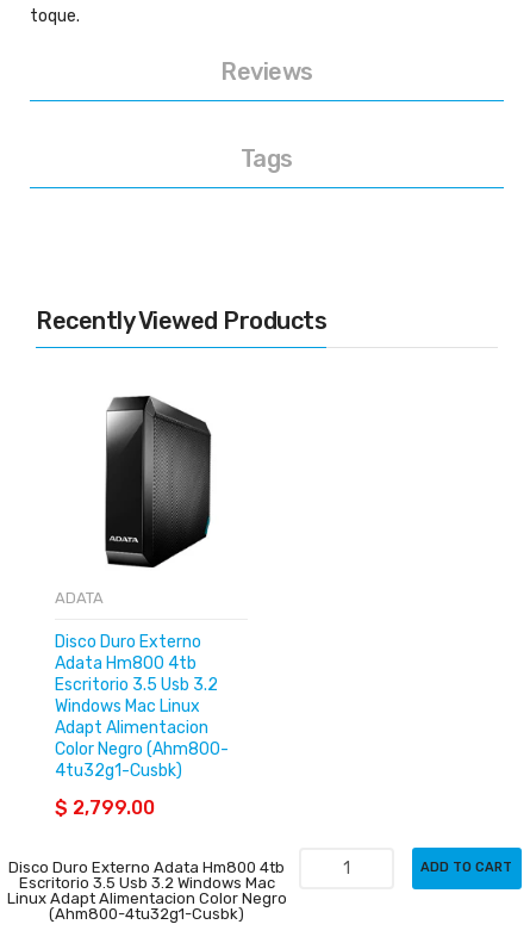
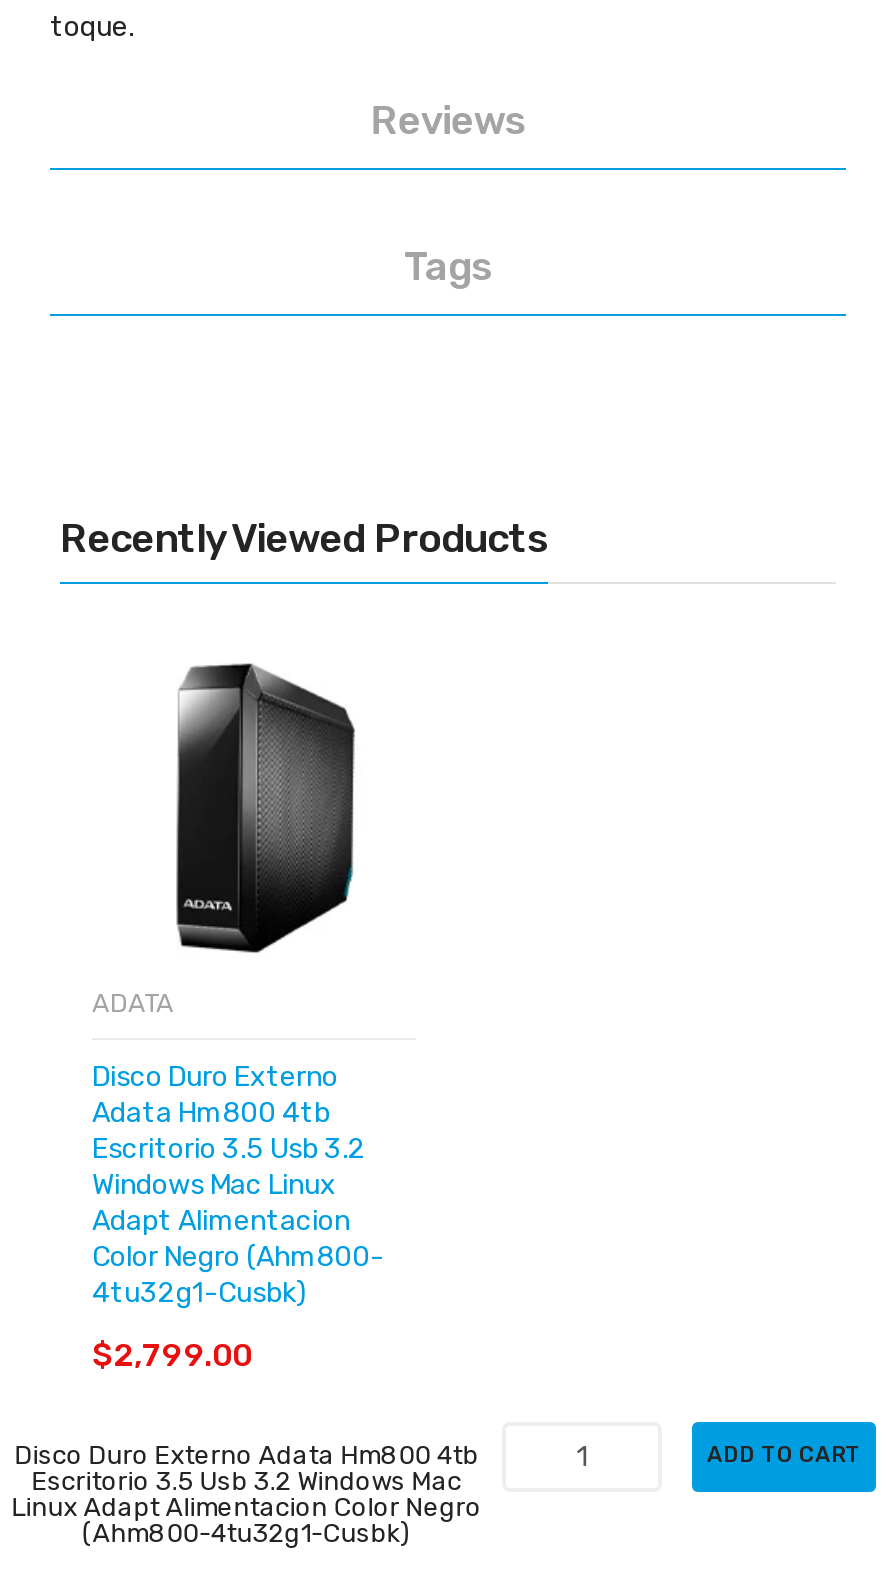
[55,796,155,819] $ 2,799.00 -> [92,1335,252,1373] $2,799.00

